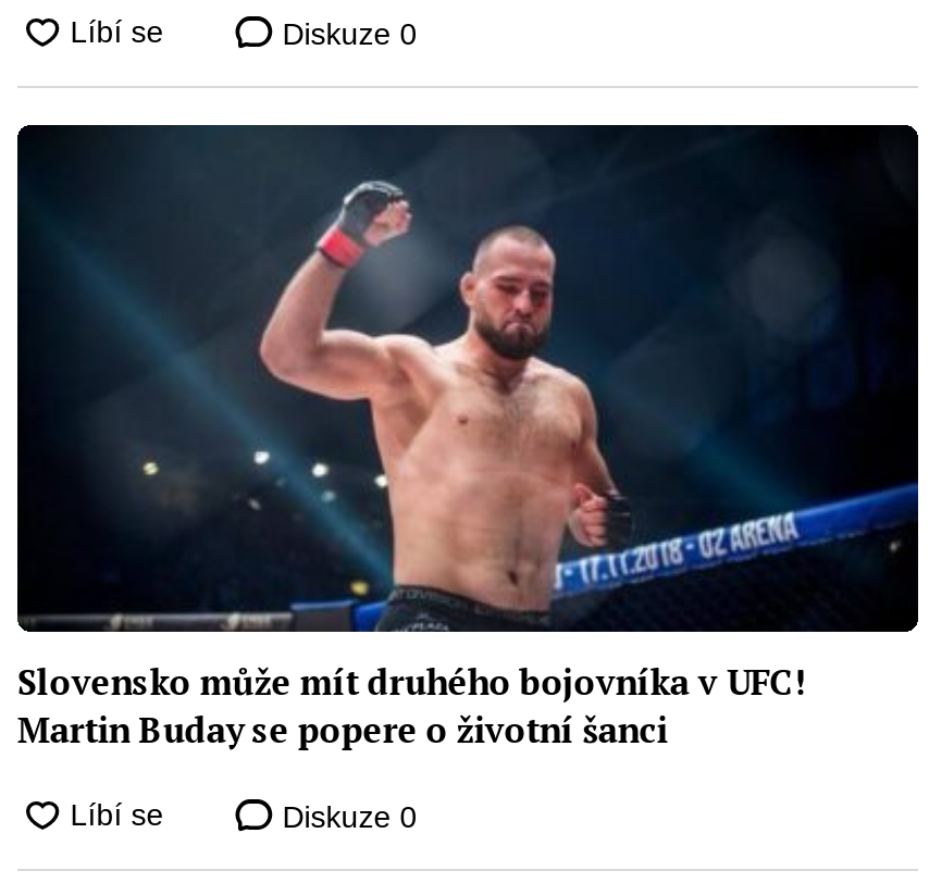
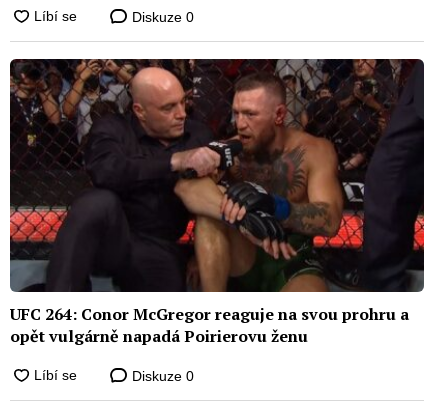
[15,122,920,753] [image] | Slovensko může mít druhého bojovníka v UFC! | Martin Buday se popere o životní šanci -> [9,58,425,347] [image] | UFC 264: Conor McGregor reaguje na svou prohru a | opět vulgárně napadá Poirierovu ženu

